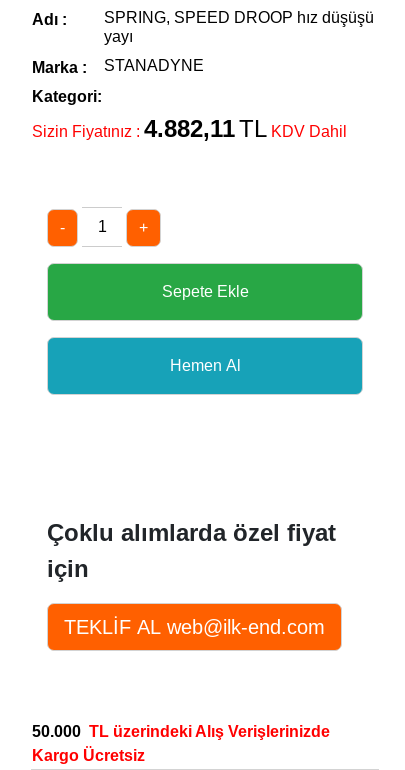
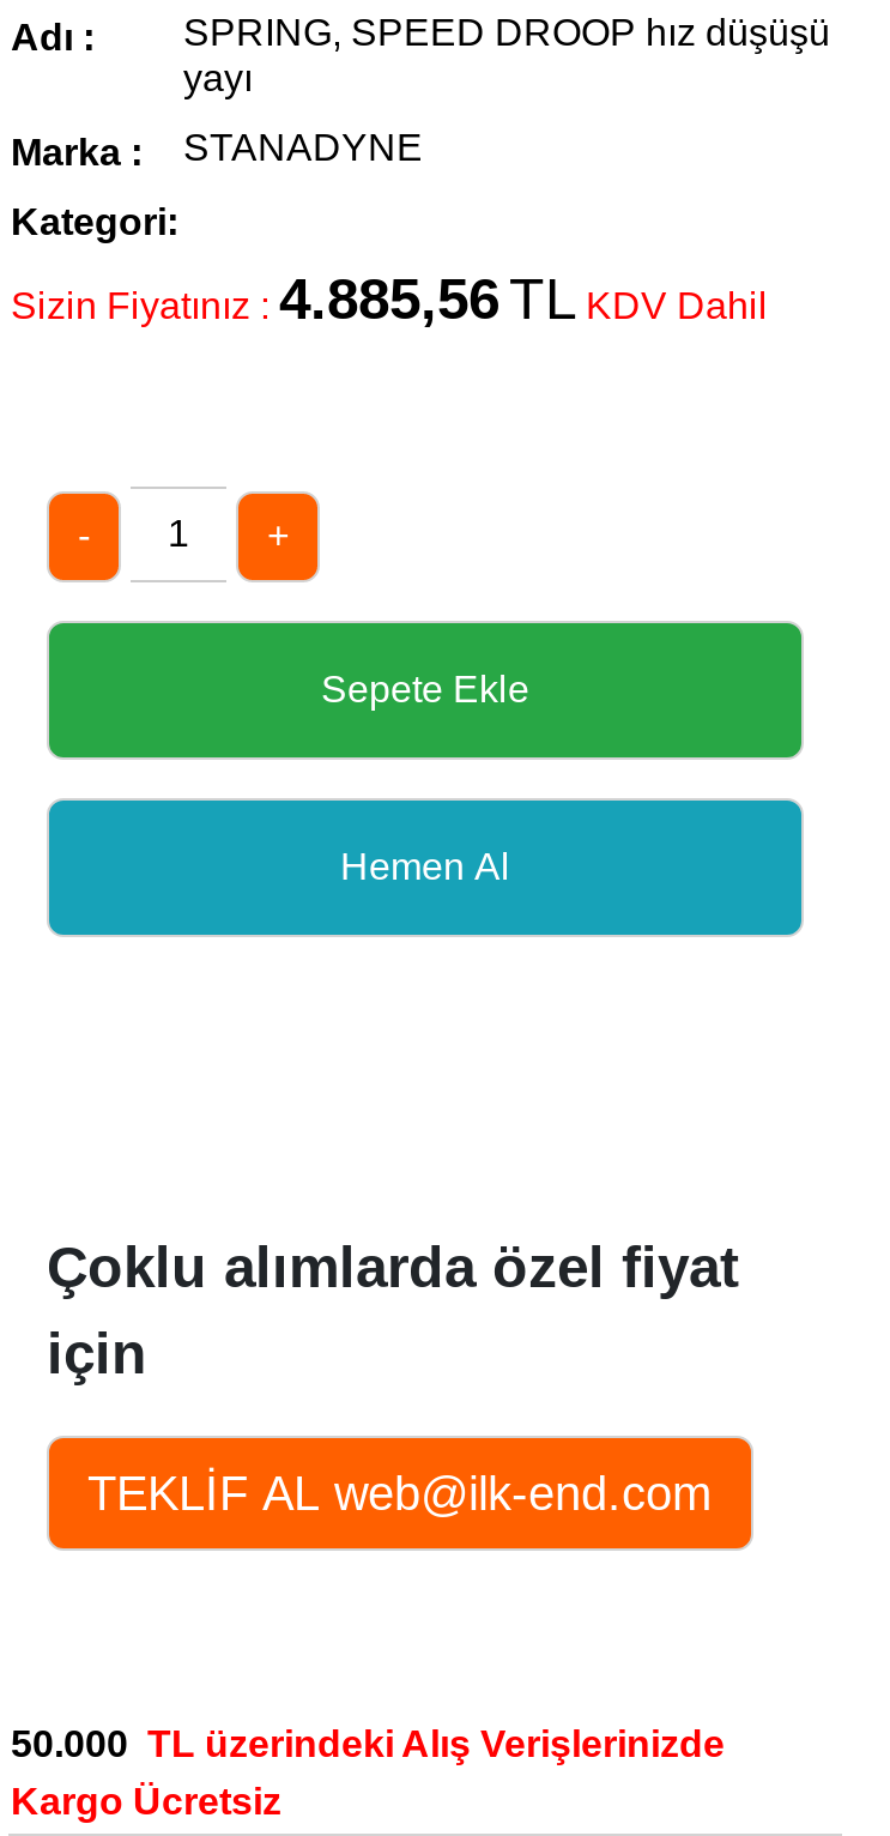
[32,115,347,142] Sizin Fiyatınız : 4.882,11 TL KDV Dahil -> [11,266,768,331] Sizin Fiyatınız : 4.885,56 TL KDV Dahil

